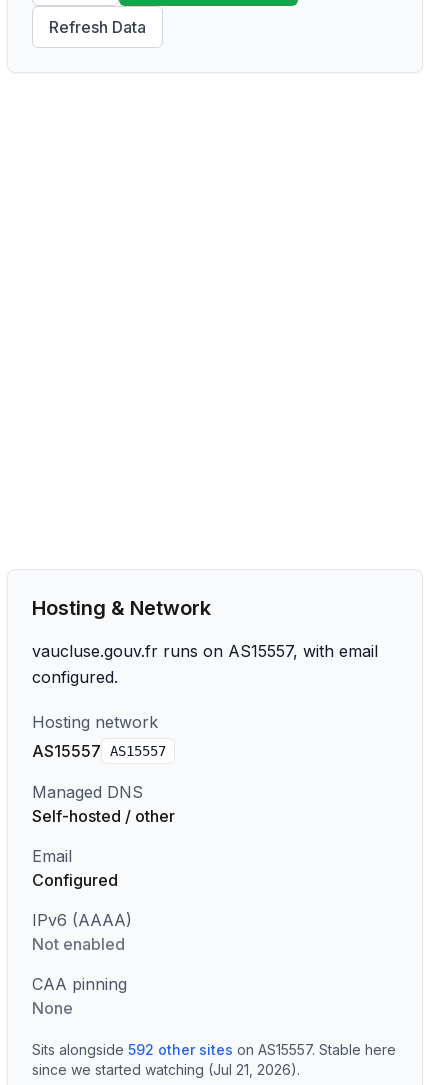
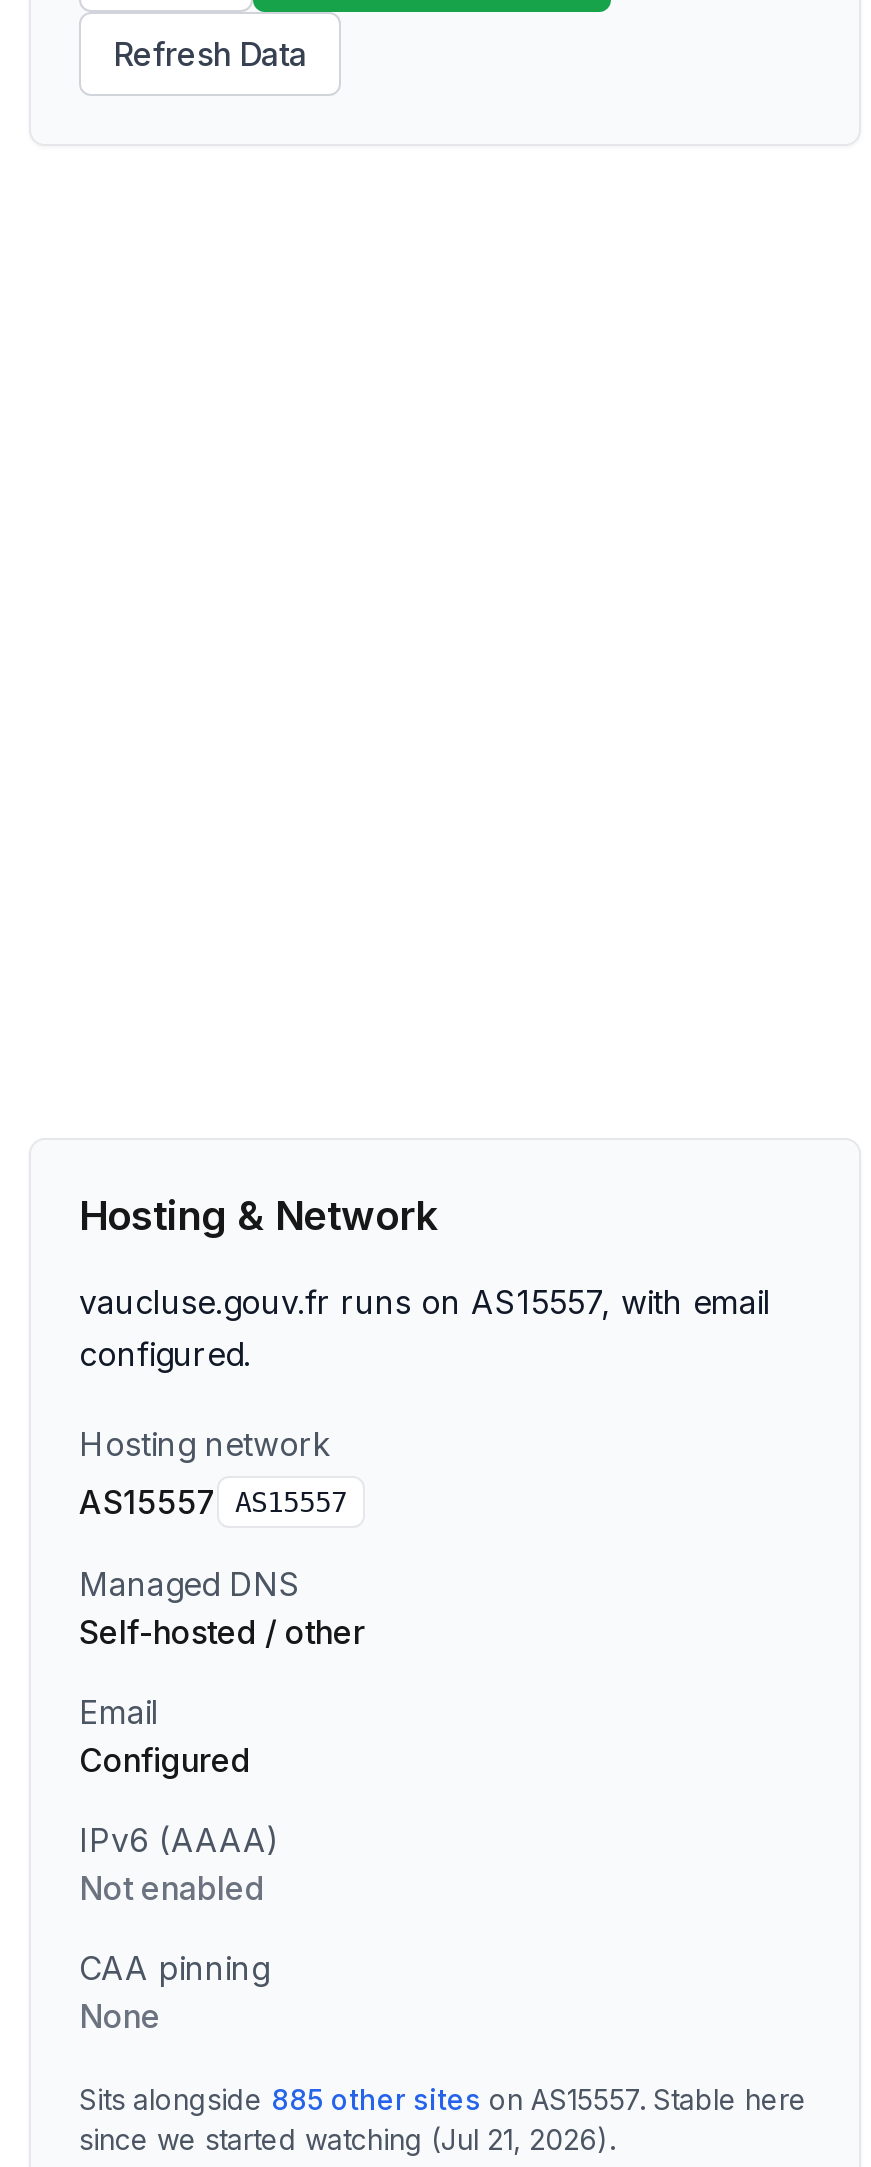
[32,1041,396,1058] Sits alongside 592 other sites on AS15557. Stable here -> [79,2082,807,2116] Sits alongside 885 other sites on AS15557. Stable here

